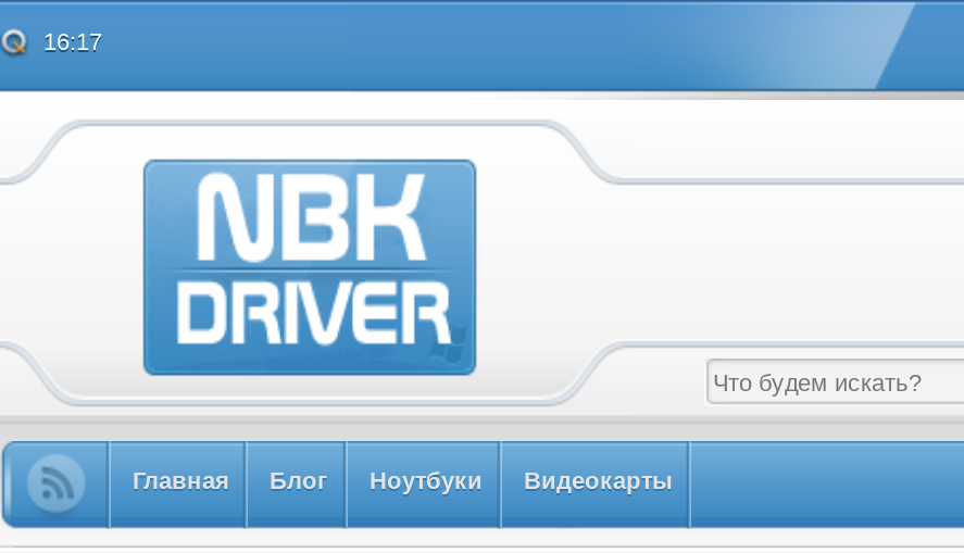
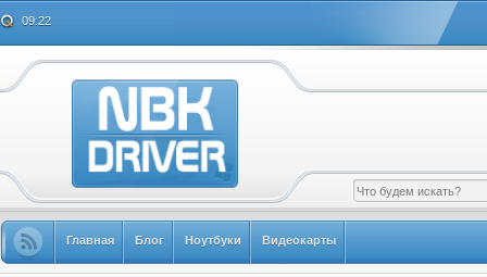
[43,28,102,54] 16:17 -> [22,14,51,27] 09:22

